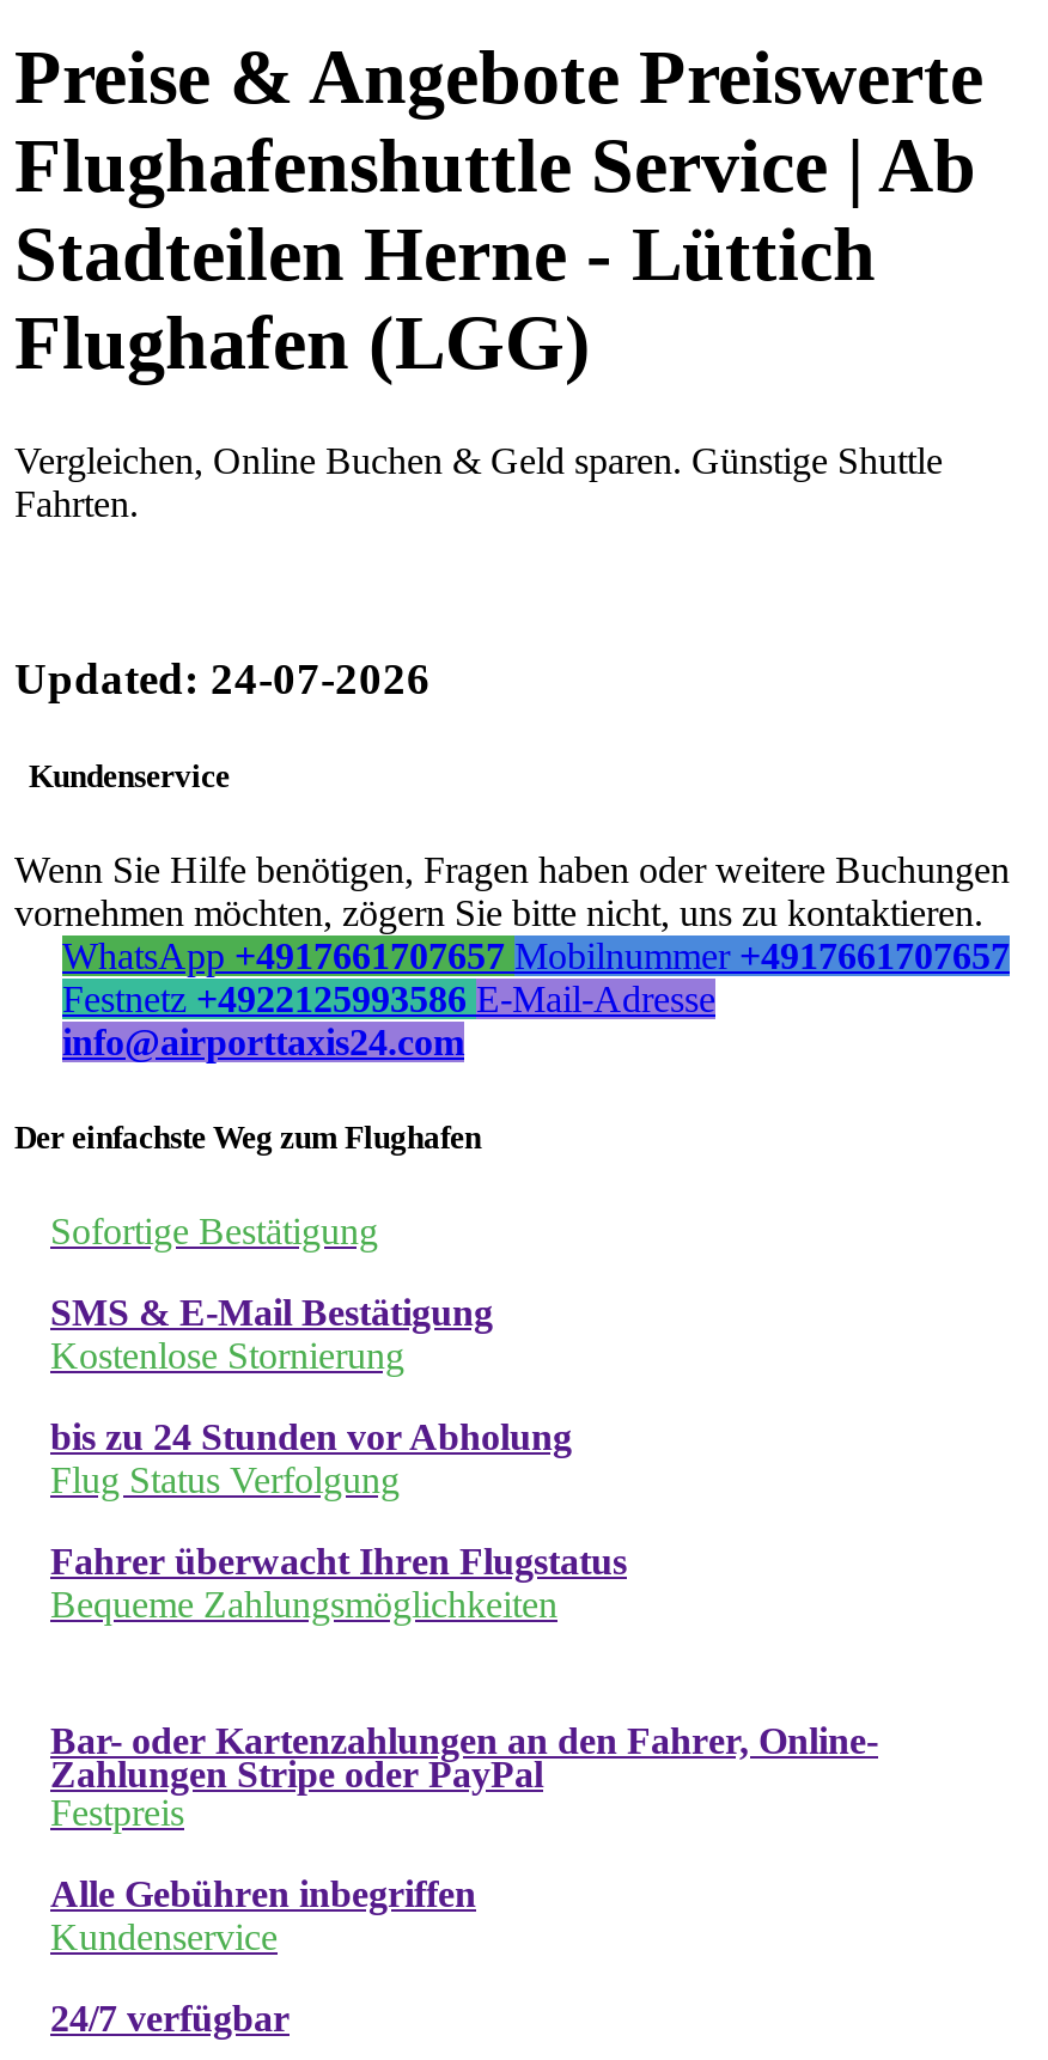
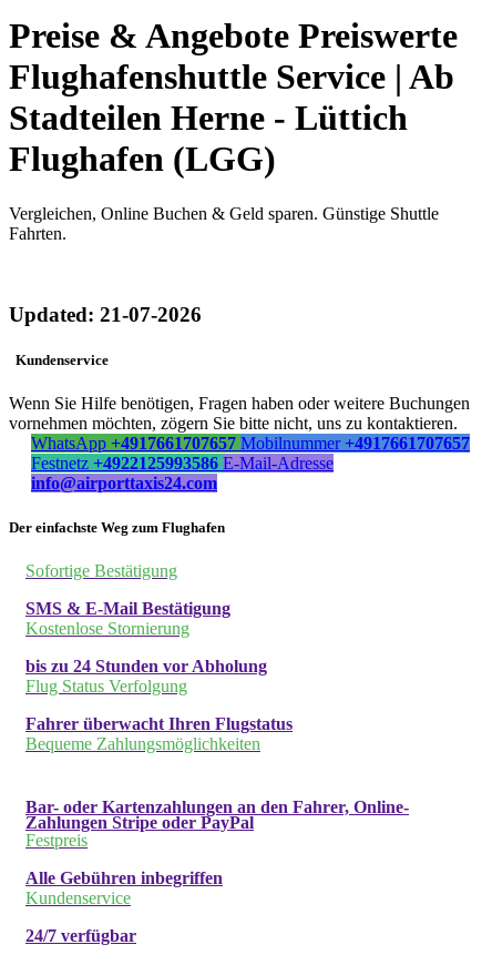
[14,653,431,704] Updated: 24-07-2026 -> [9,303,202,326] Updated: 21-07-2026

